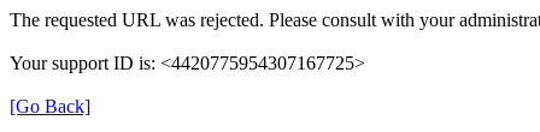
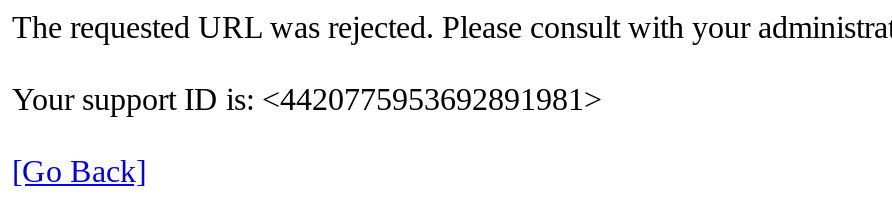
[10,53,365,73] Your support ID is: <4420775954307167725> -> [12,82,602,116] Your support ID is: <4420775953692891981>

